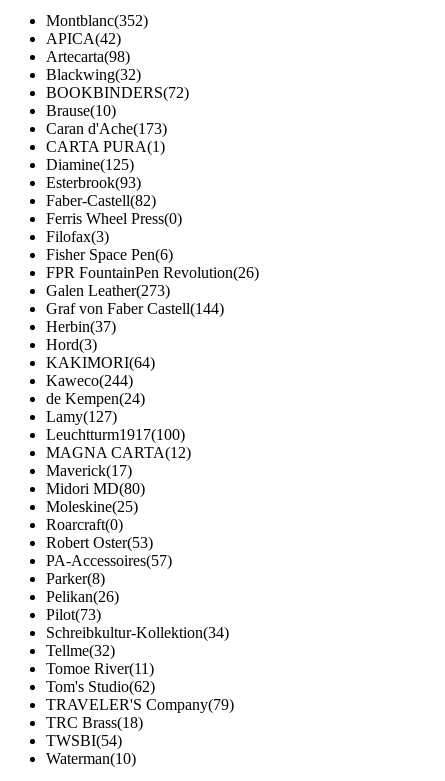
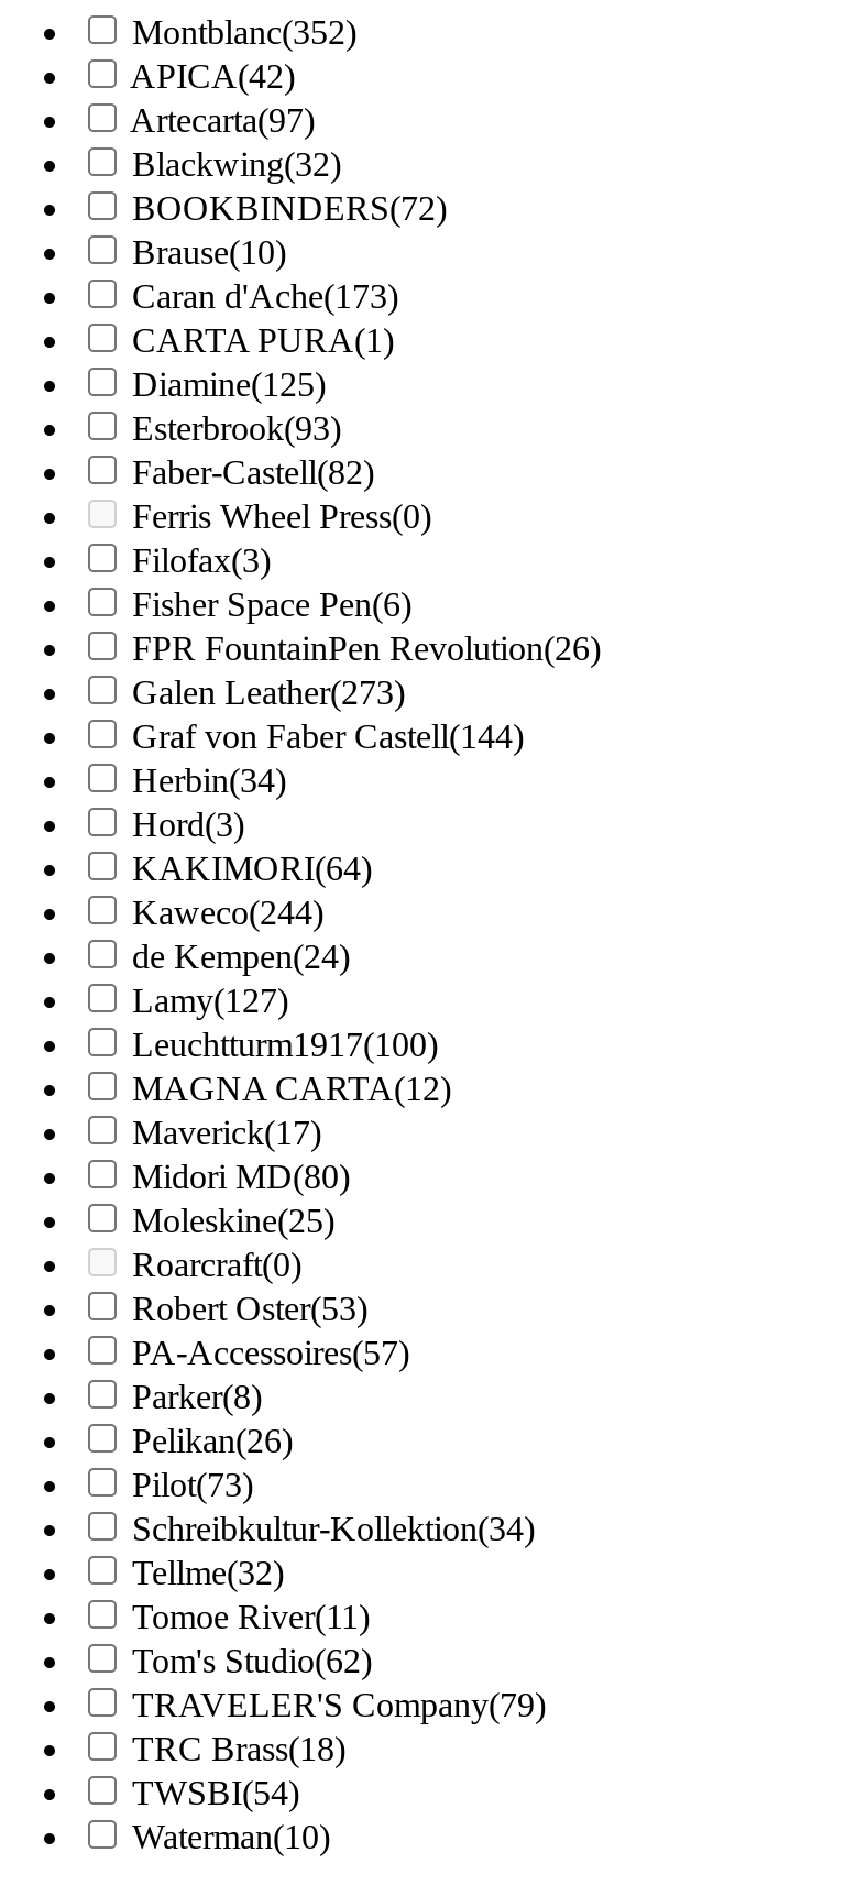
[46,48,130,65] Artecarta(98) -> [130,102,315,139] Artecarta(97)
[46,318,116,335] Herbin(37) -> [132,762,286,799] Herbin(34)

